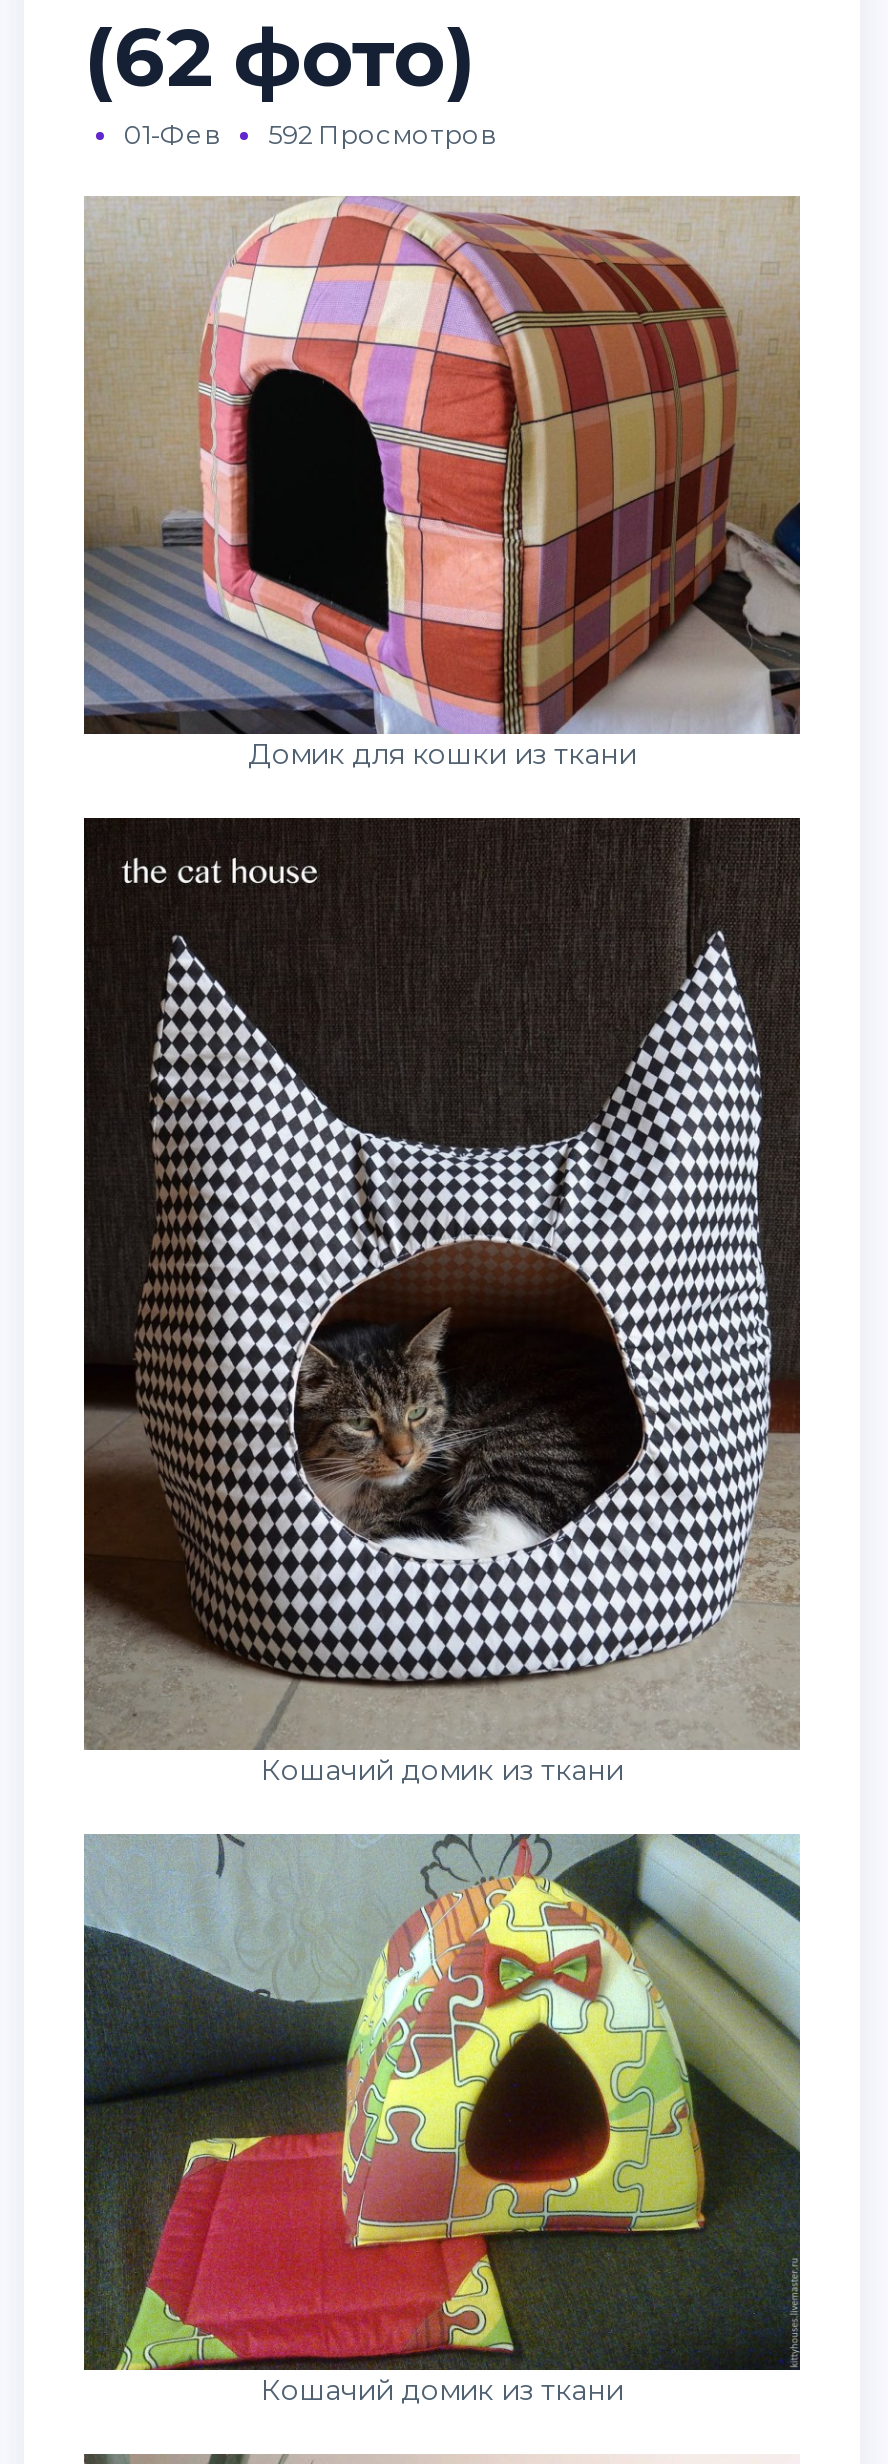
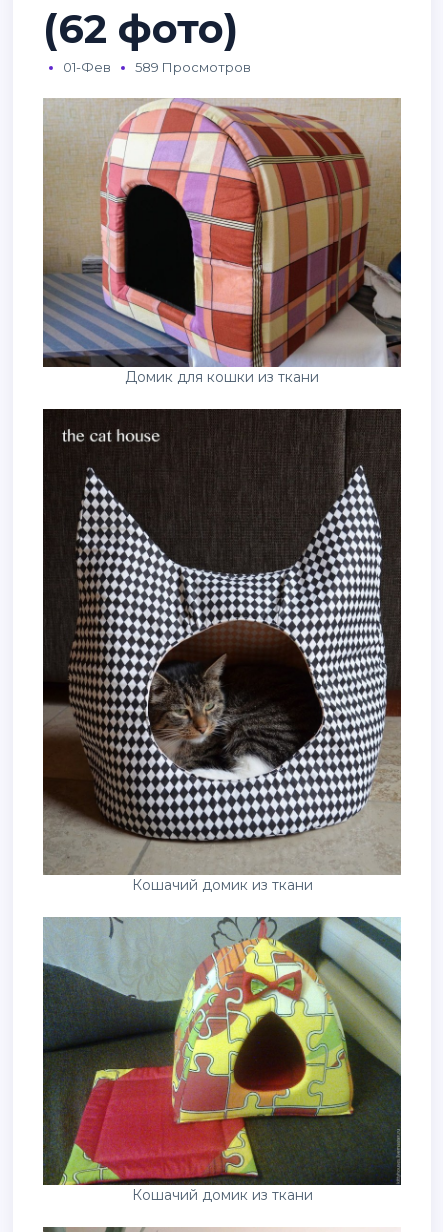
[124,118,496,150] 01-Фев 592 Просмотров -> [63,59,251,75] 01-Фев 589 Просмотров

